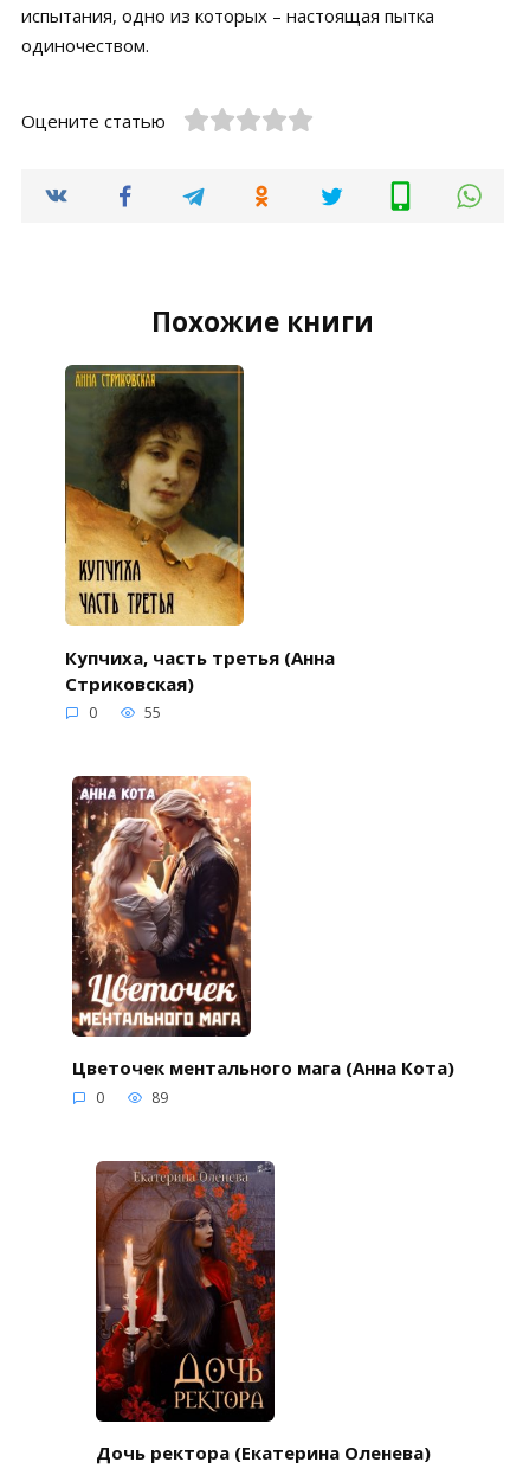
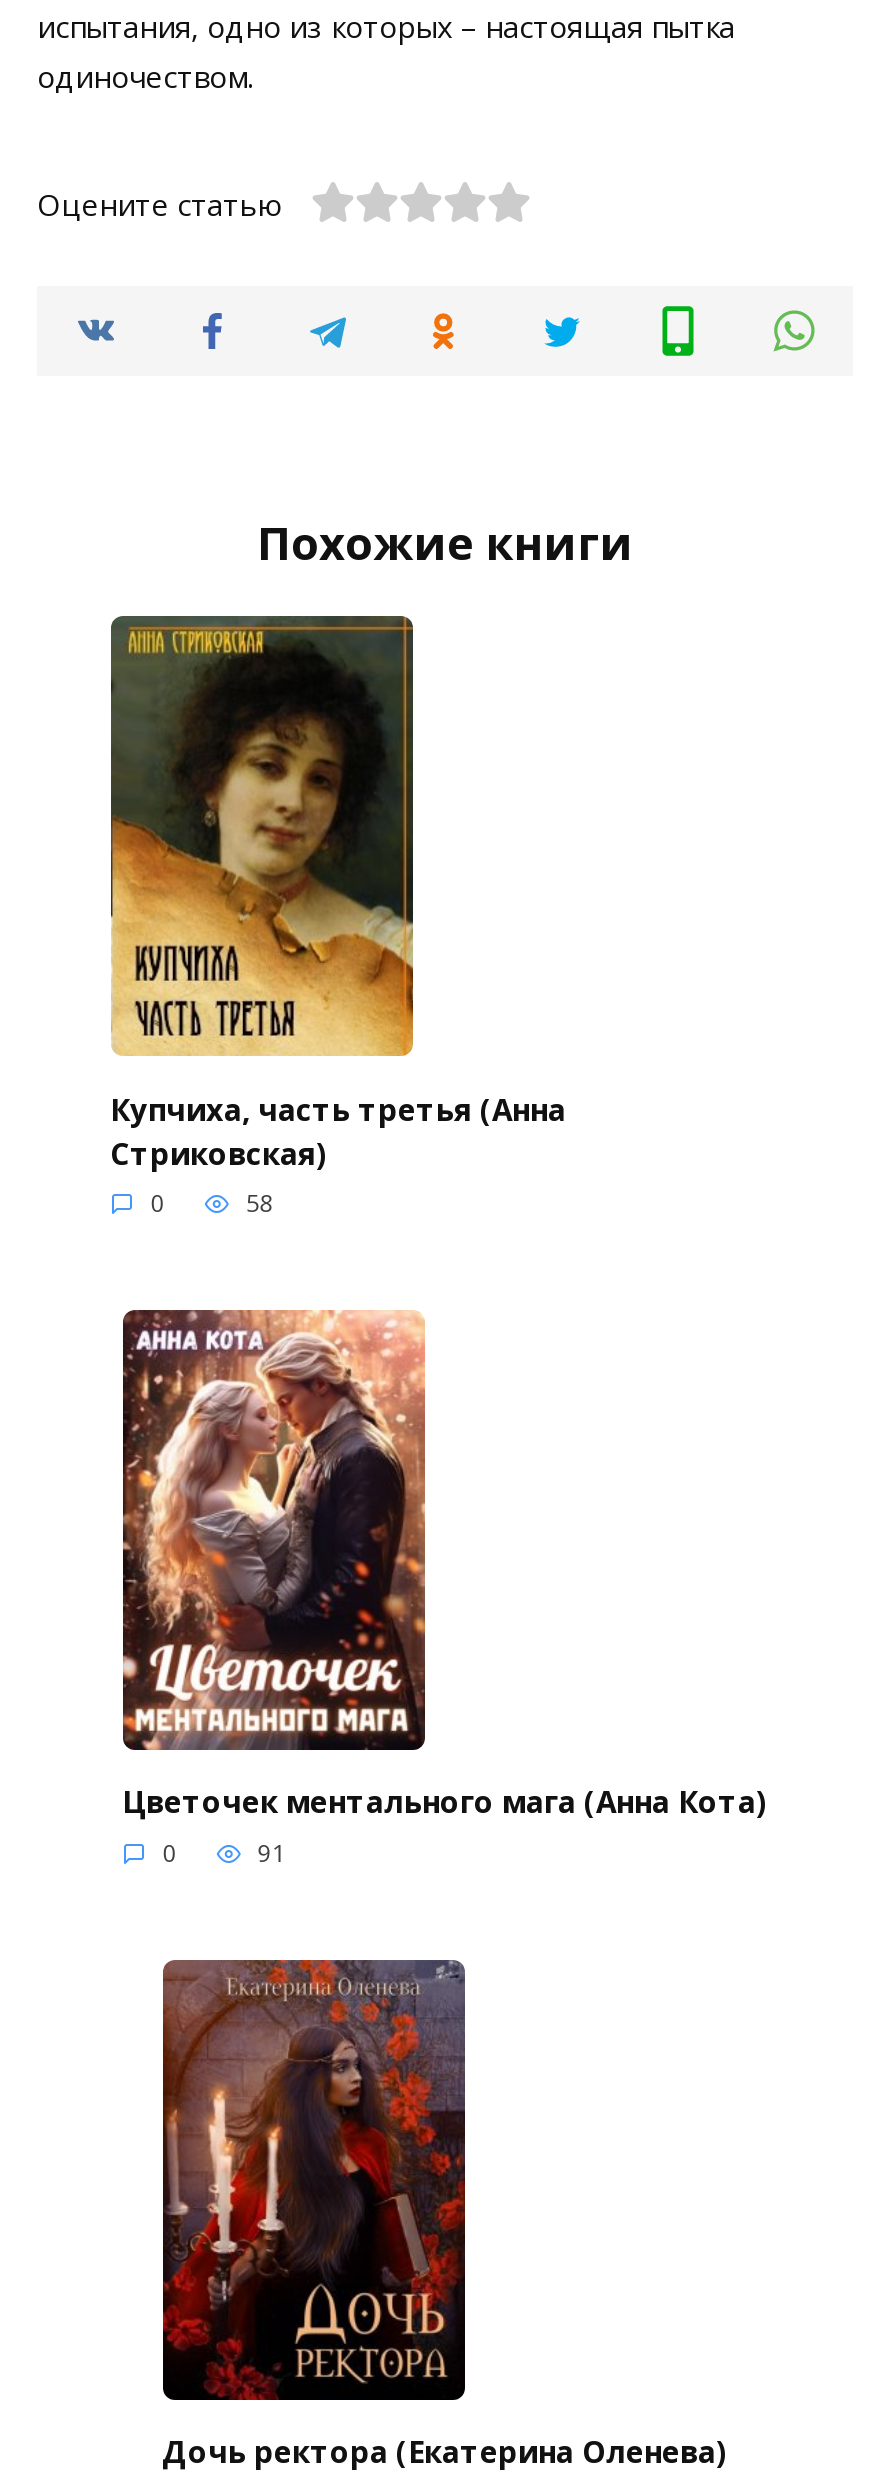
[145,703,161,723] 55 -> [246,1186,274,1220] 58
[152,1088,168,1108] 89 -> [258,1836,286,1870] 91

